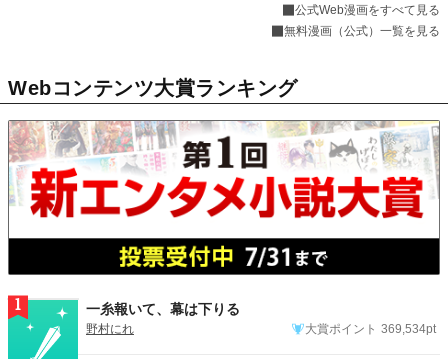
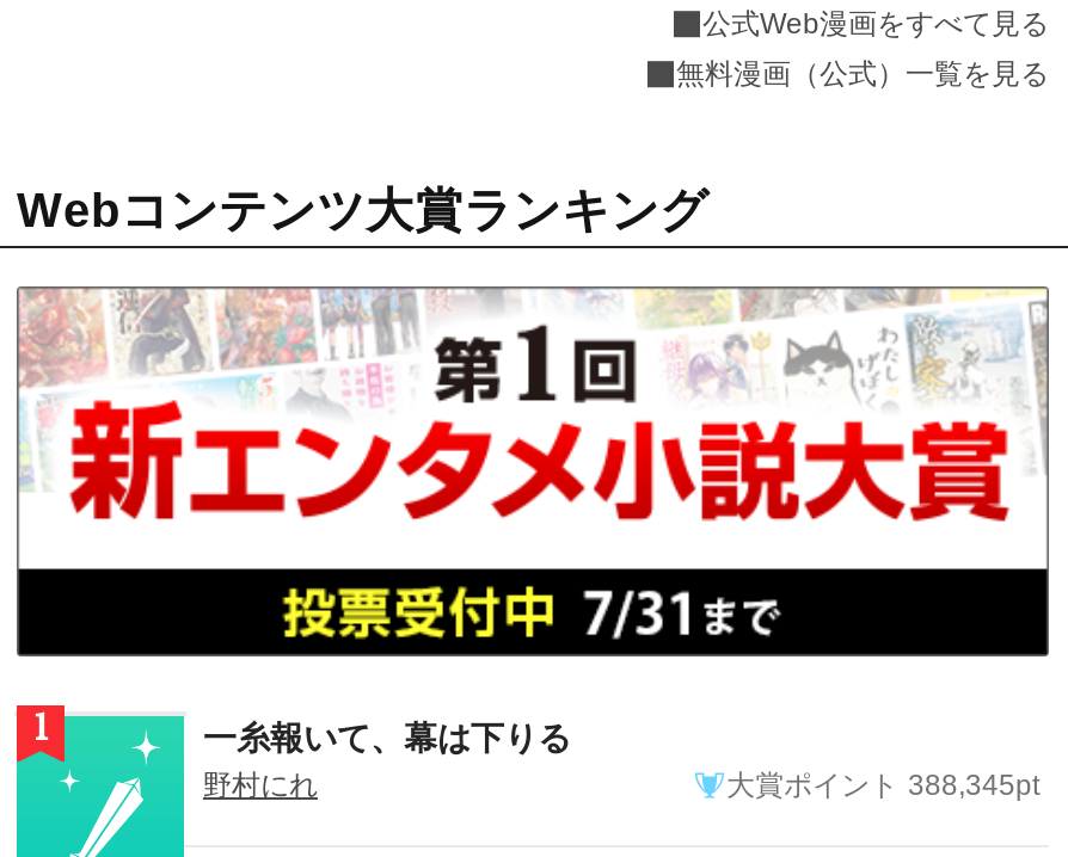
[305,322,436,336] 大賞ポイント 369,534pt -> [726,770,1039,803] 大賞ポイント 388,345pt

